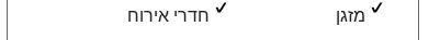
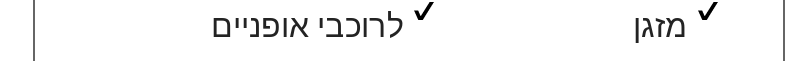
[127,7,210,25] חדרי אירוח -> [211,10,403,44] לרוכבי אופניים

